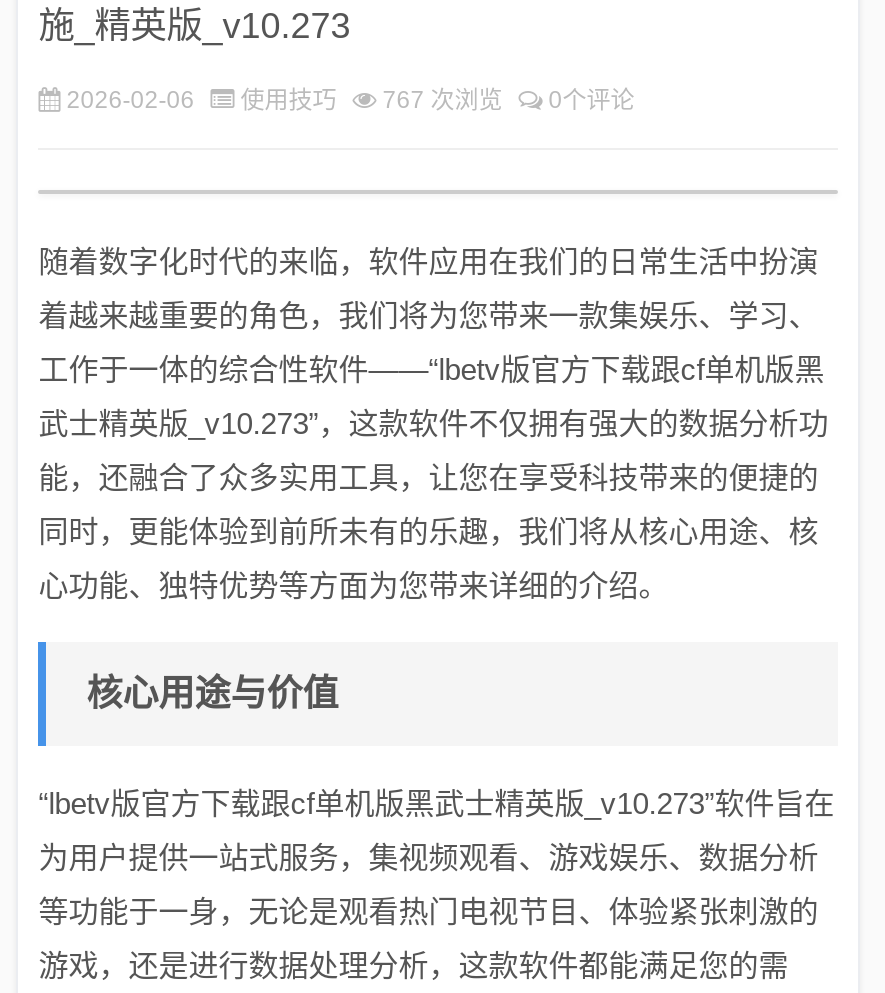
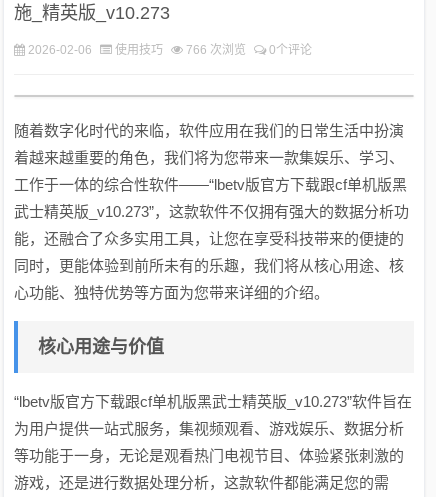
[60,86,634,114] 2026-02-06 使用技巧 767 次浏览 0个评论 -> [25,43,312,57] 2026-02-06 使用技巧 766 次浏览 0个评论

